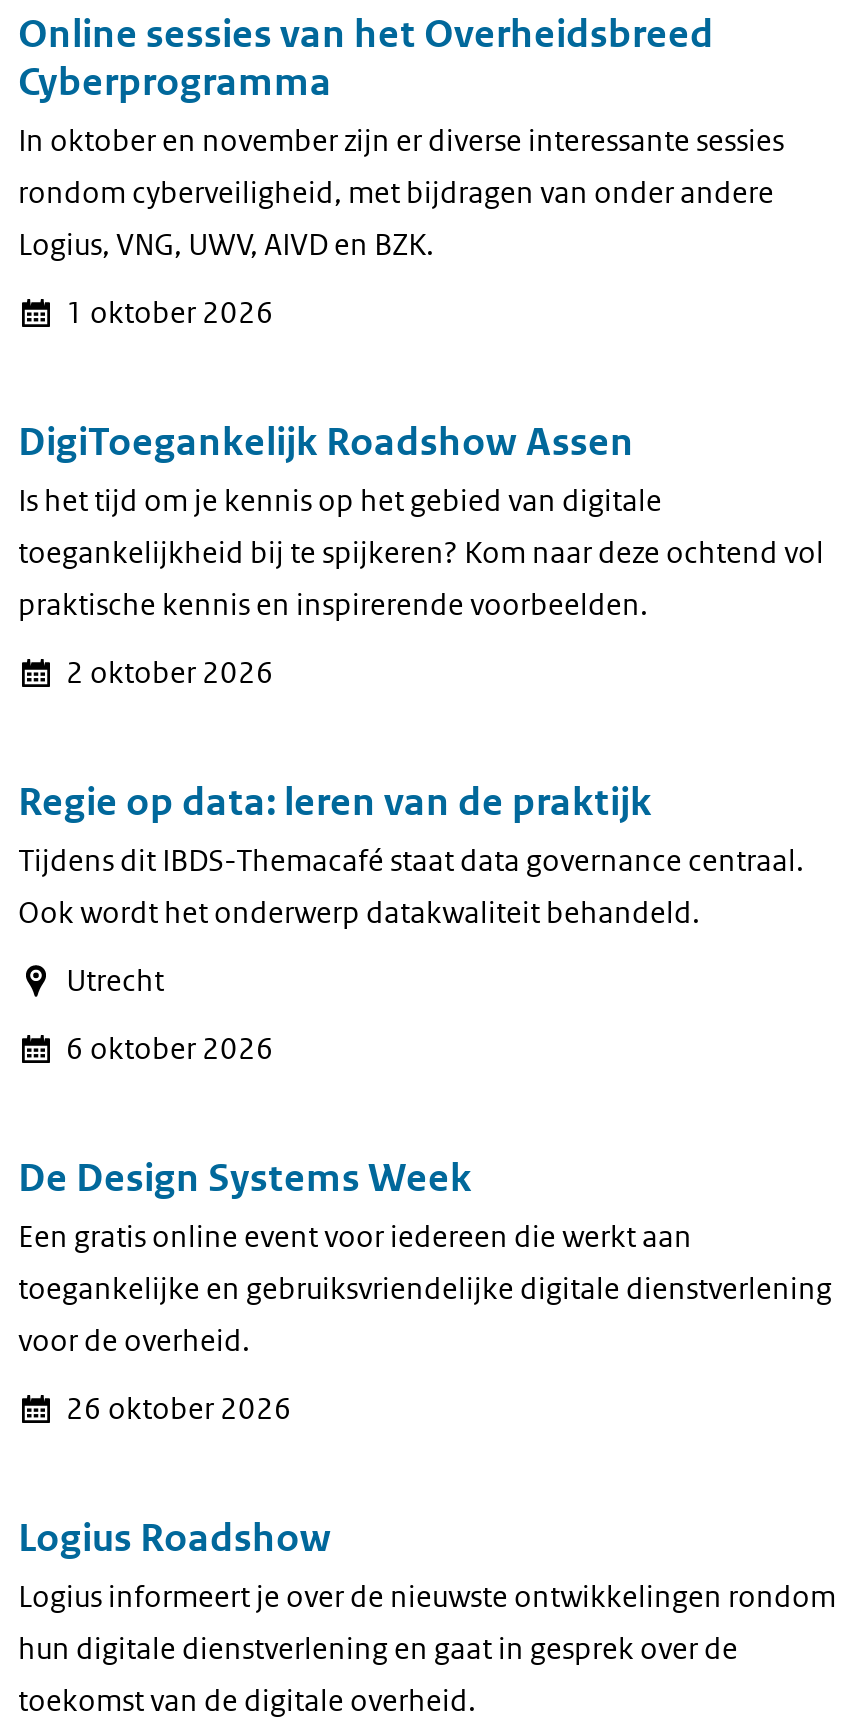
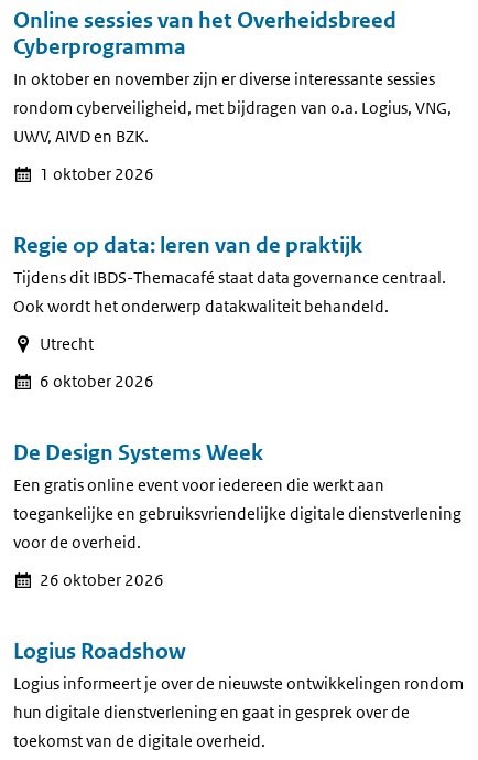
[18,175,774,263] rondom cyberveiligheid, met bijdragen van onder andere | Logius, VNG, UWV, AIVD en BZK. -> [13,98,452,147] rondom cyberveiligheid, met bijdragen van o.a. Logius, VNG, | UWV, AIVD en BZK.
[18,417,824,691] DigiToegankelijk Roadshow Assen | Is het tijd om je kennis op het gebied van digitale | toegankelijkheid bij te spijkeren? Kom naar deze ochtend vol | praktische kennis en inspirerende voorbeelden. | 2 oktober 2026 -> none

